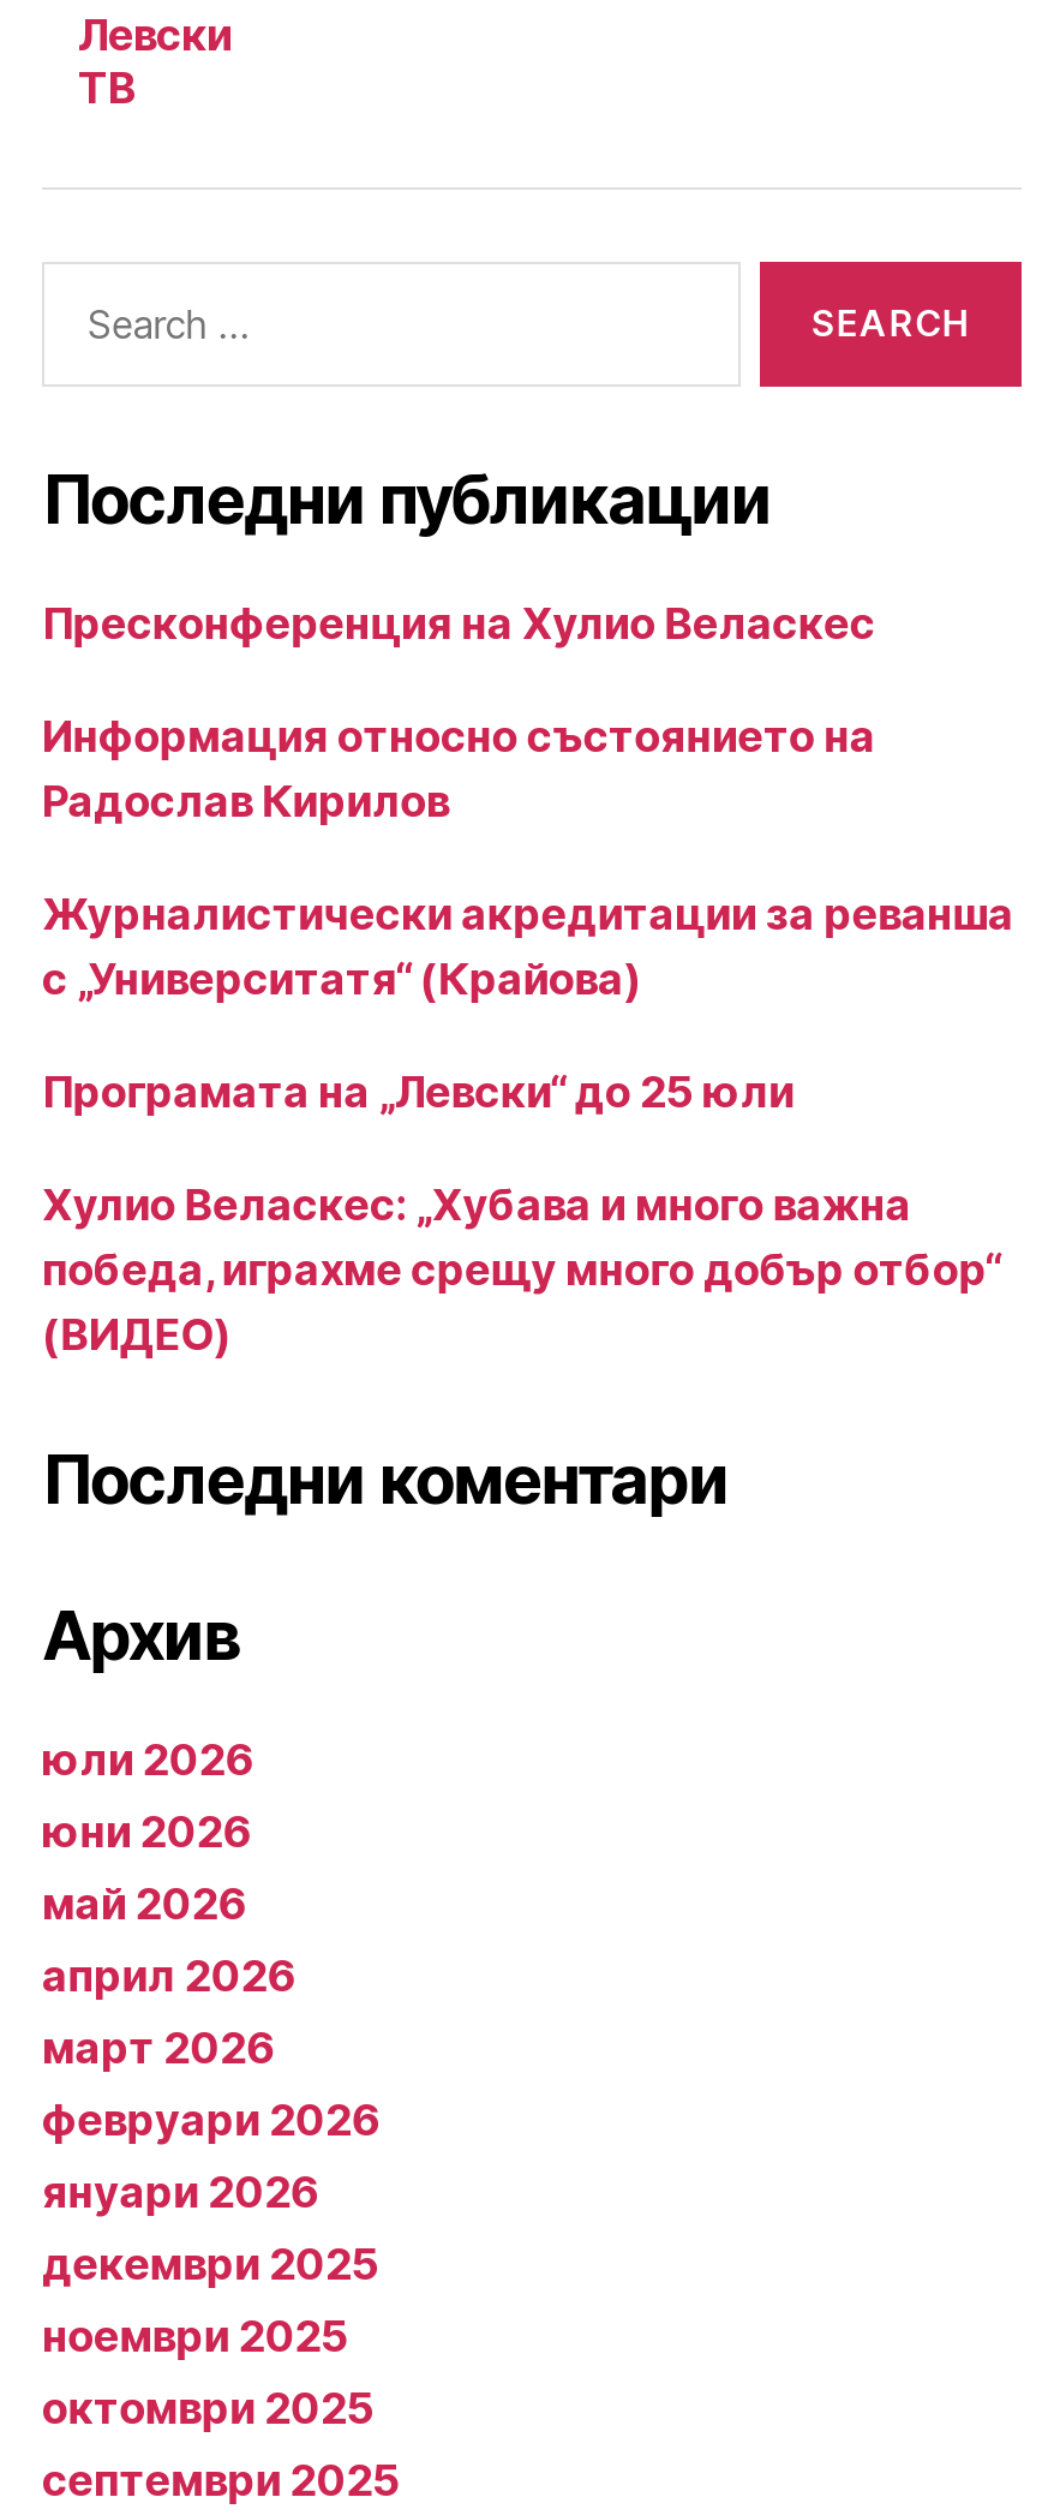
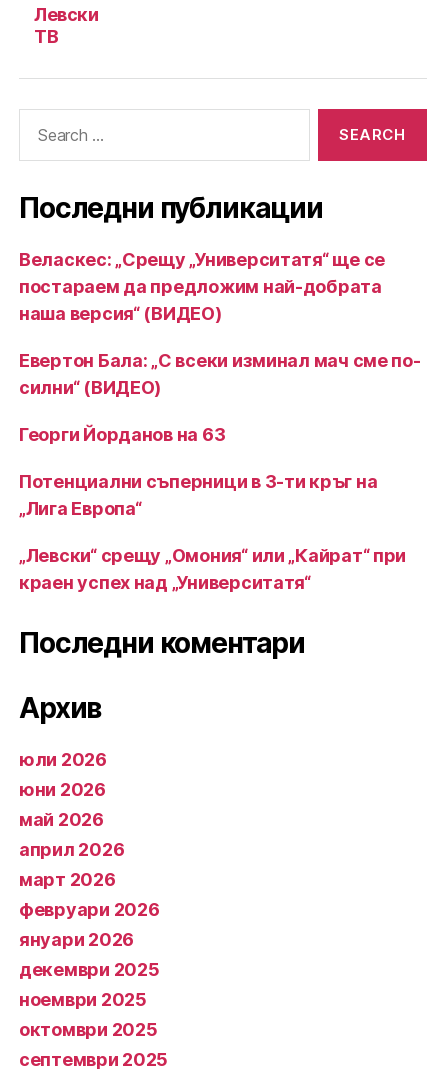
[42,598,875,648] Пресконференция на Хулио Веласкес -> [19,249,385,324] Веласкес: „Срещу „Университатя“ ще се | постараем да предложим най-добрата | наша версия“ (ВИДЕО)
[42,711,875,826] Информация относно състоянието на | Радослав Кирилов -> [19,350,421,398] Евертон Бала: „С всеки изминал мач сме по- | силни“ (ВИДЕО)
[42,888,1014,1004] Журналистически акредитации за реванша | с „Университатя“ (Крайова) -> [19,424,225,445] Георги Йорданов на 63
[42,1066,794,1116] Програмата на „Левски“ до 25 юли -> [19,471,377,519] Потенциални съперници в 3-ти кръг на | „Лига Европа“
[42,1179,1000,1359] Хулио Веласкес: „Хубава и много важна | победа, играхме срещу много добър отбор“ | (ВИДЕО) -> [19,545,406,593] „Левски“ срещу „Омония“ или „Кайрат“ при | краен успех над „Университатя“

